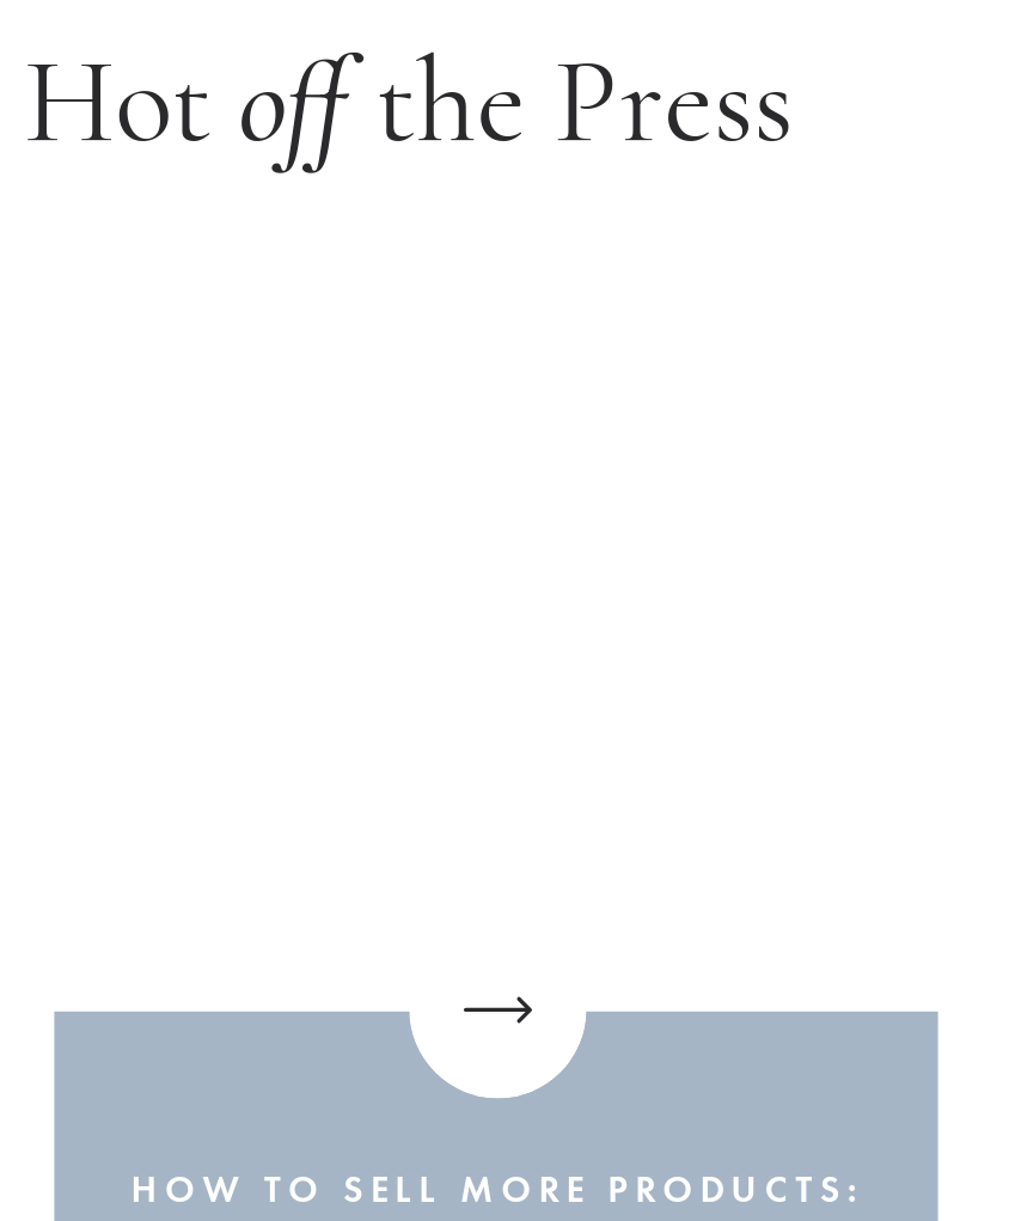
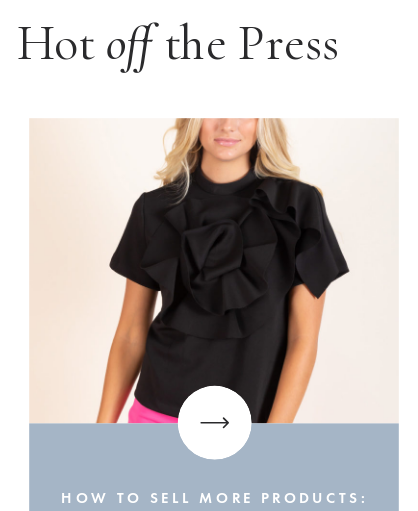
none -> [30,117,351,424] [image]

